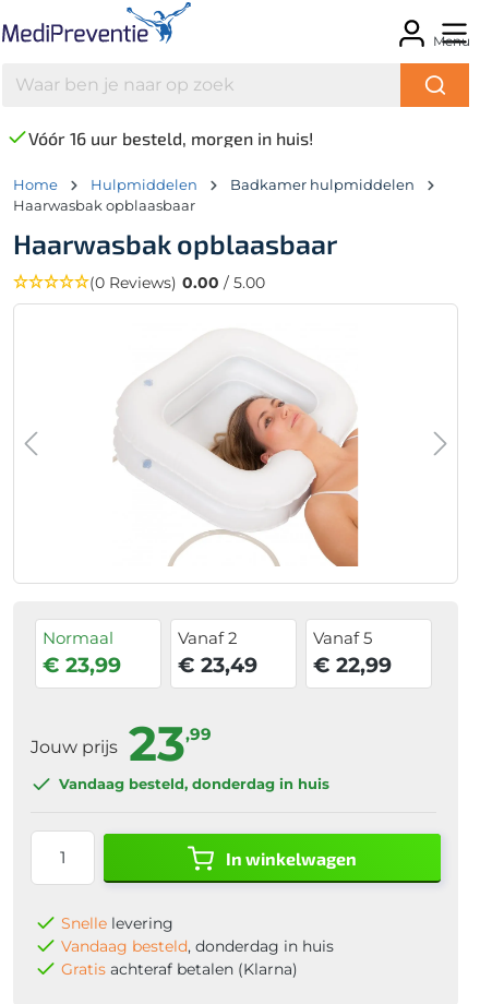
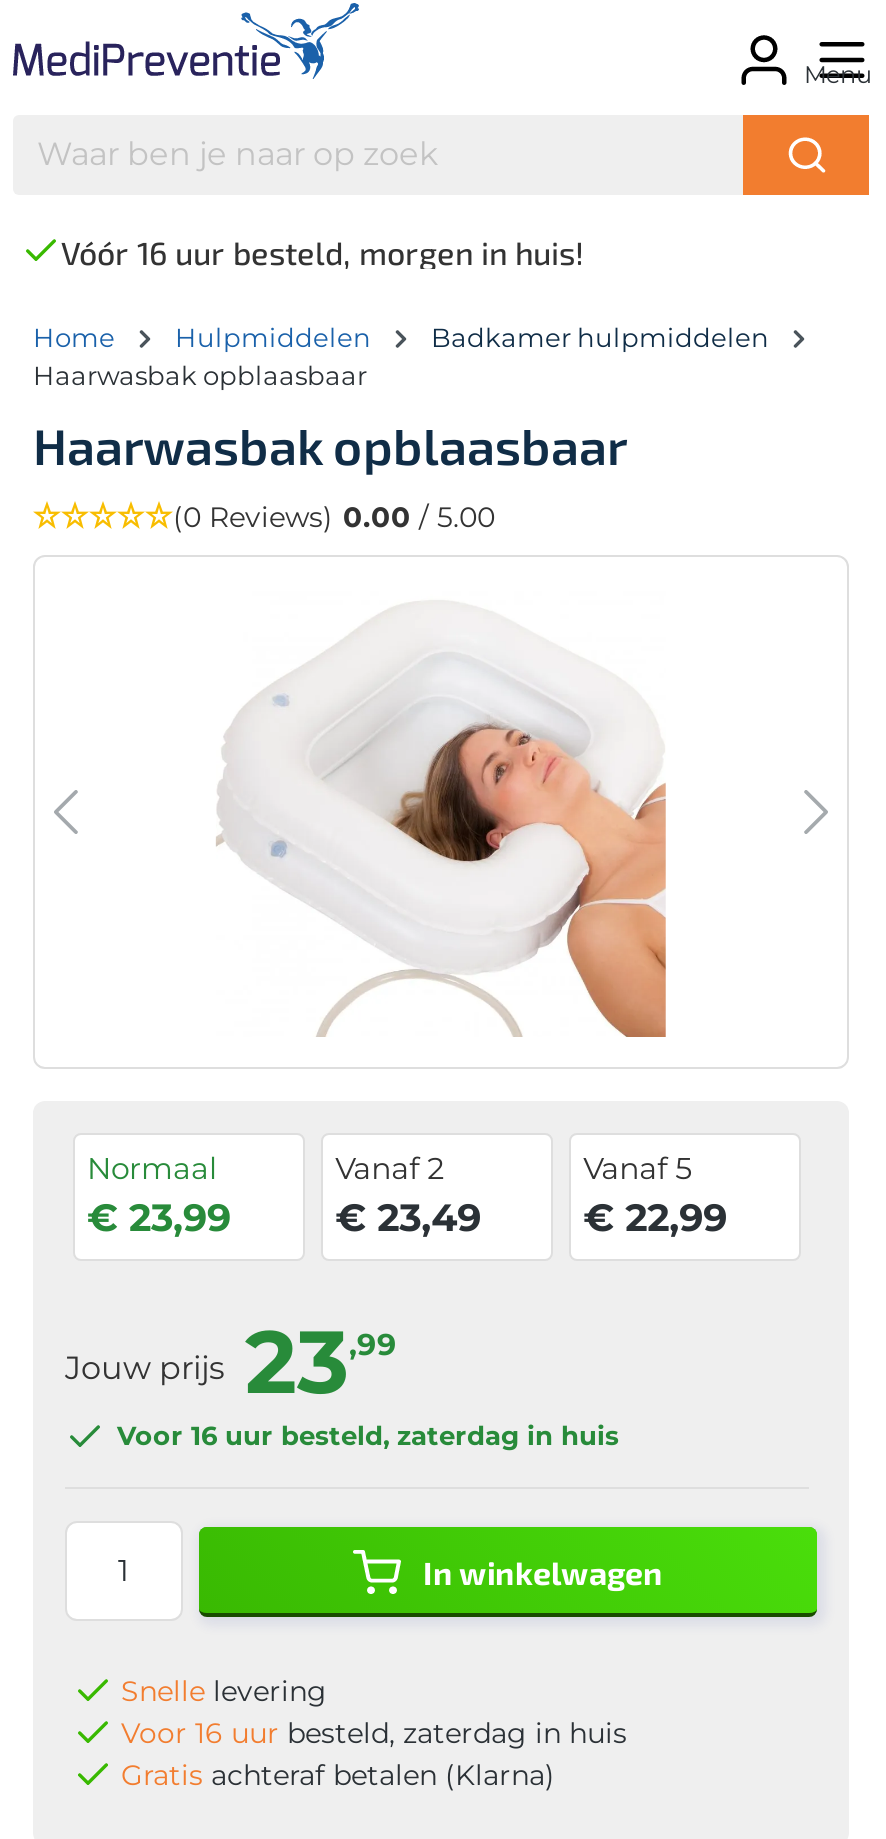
[59,775,329,793] Vandaag besteld, donderdag in huis -> [117,1420,619,1452] Voor 16 uur besteld, zaterdag in huis
[61,936,334,956] Vandaag besteld, donderdag in huis -> [121,1715,627,1751] Voor 16 uur besteld, zaterdag in huis

